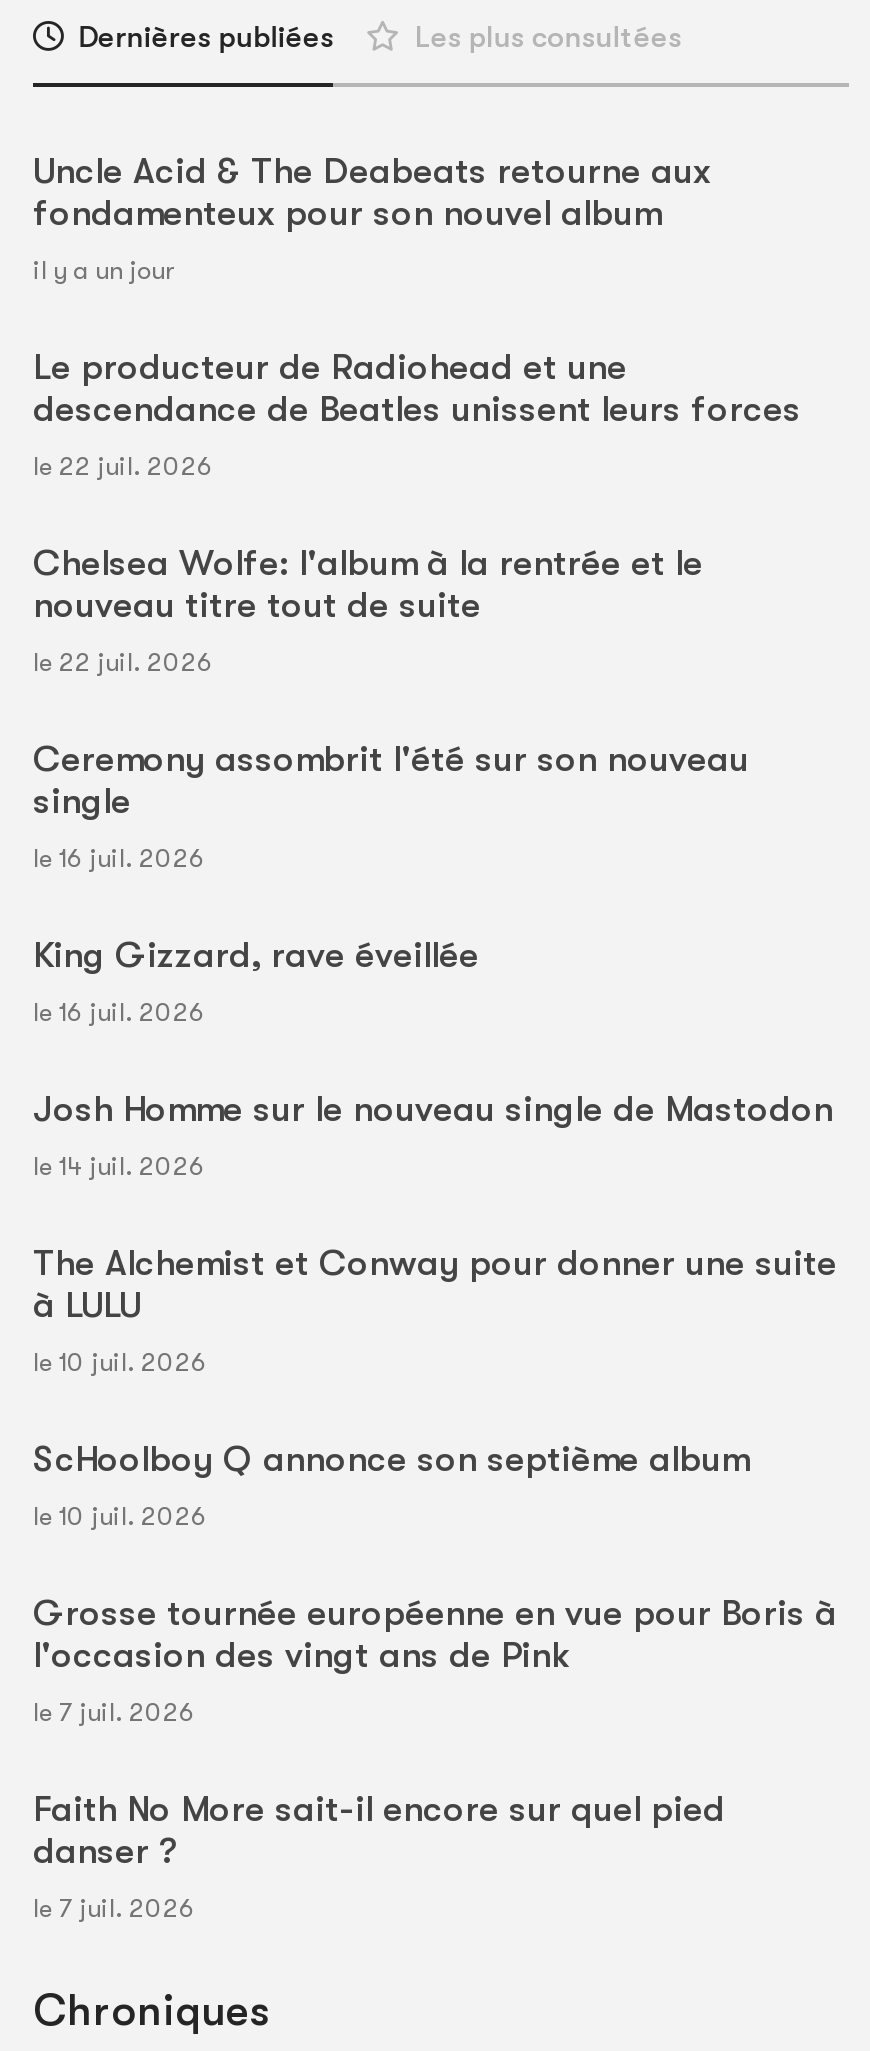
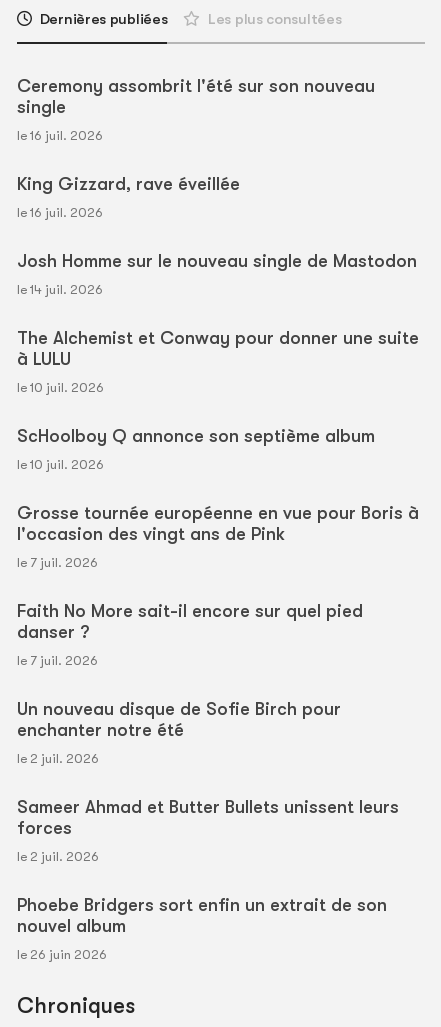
[33,151,801,677] Uncle Acid & The Deabeats retourne aux | fondamenteux pour son nouvel album | il y a un jour | Le producteur de Radiohead et une | descendance de Beatles unissent leurs forces | le 22 juil. 2026 | Chelsea Wolfe: l'album à la rentrée et le | nouveau titre tout de suite | le 22 juil. 2026 -> none
moved [33,739,837,1923] -> [17,76,419,668]: Ceremony assombrit l'été sur son nouveau | single | le 16 juil. 2026 | ... | danser ? | le 7 juil. 2026
none -> [17,699,399,962] Un nouveau disque de Sofie Birch pour | enchanter notre été | le 2 juil. 2026 | Sameer Ahmad et Butter Bullets unissent leurs | forces | le 2 juil. 2026 | Phoebe Bridgers sort enfin un extrait de son | nouvel album | le 26 juin 2026

